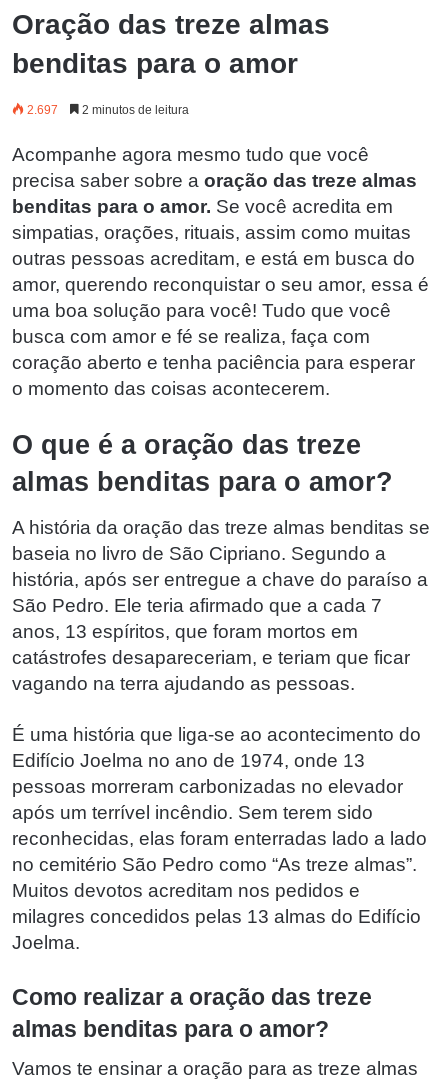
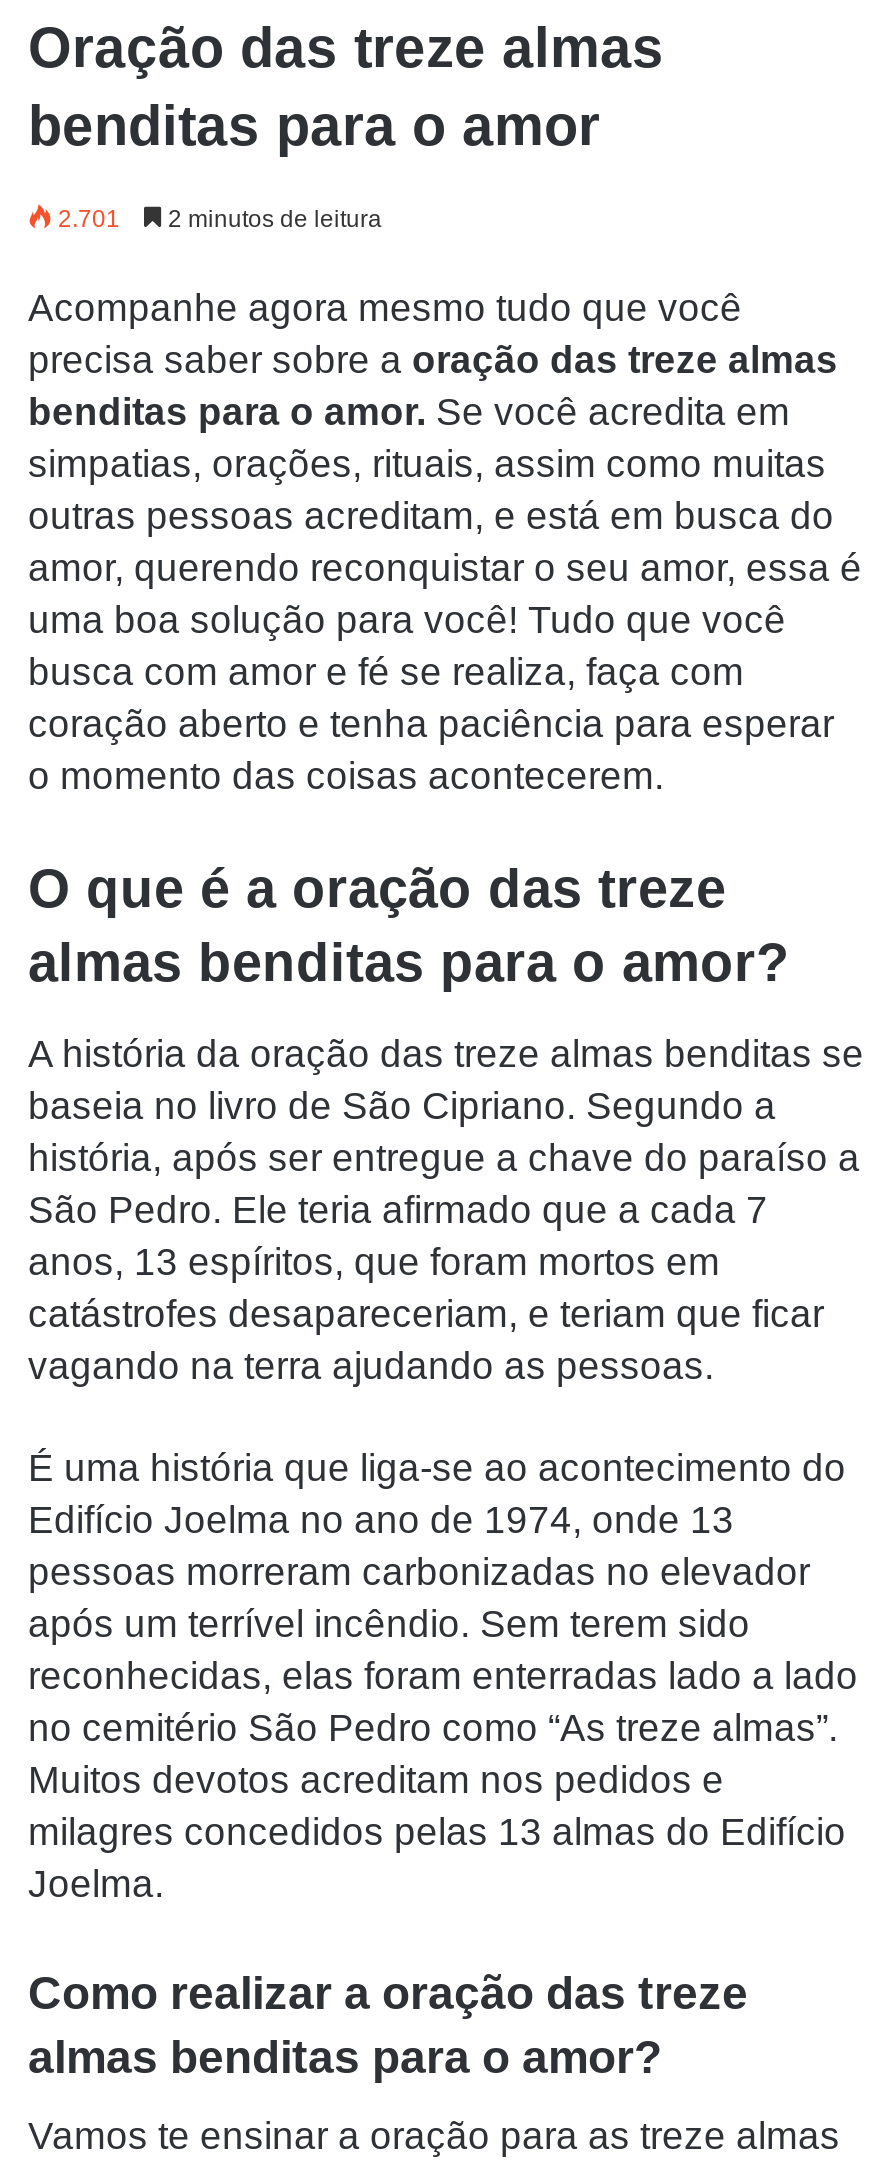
[24,103,189,117] 2.697 2 minutos de leitura -> [52,205,382,233] 2.701 2 minutos de leitura

